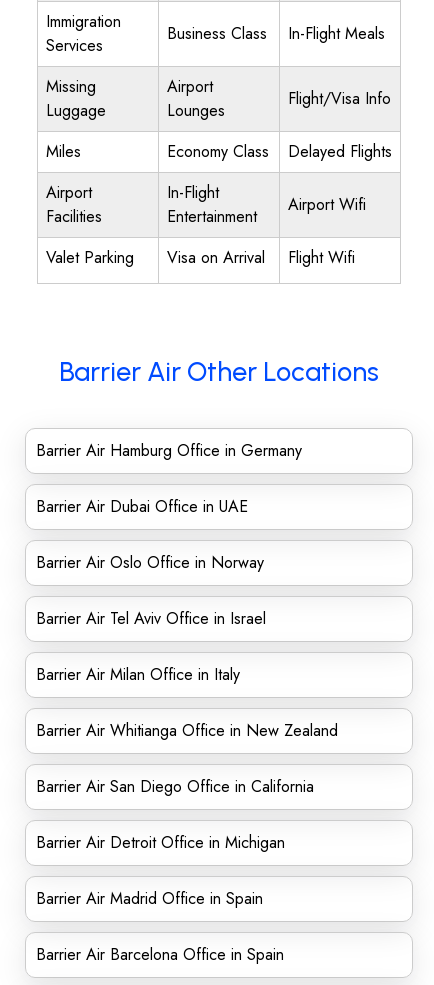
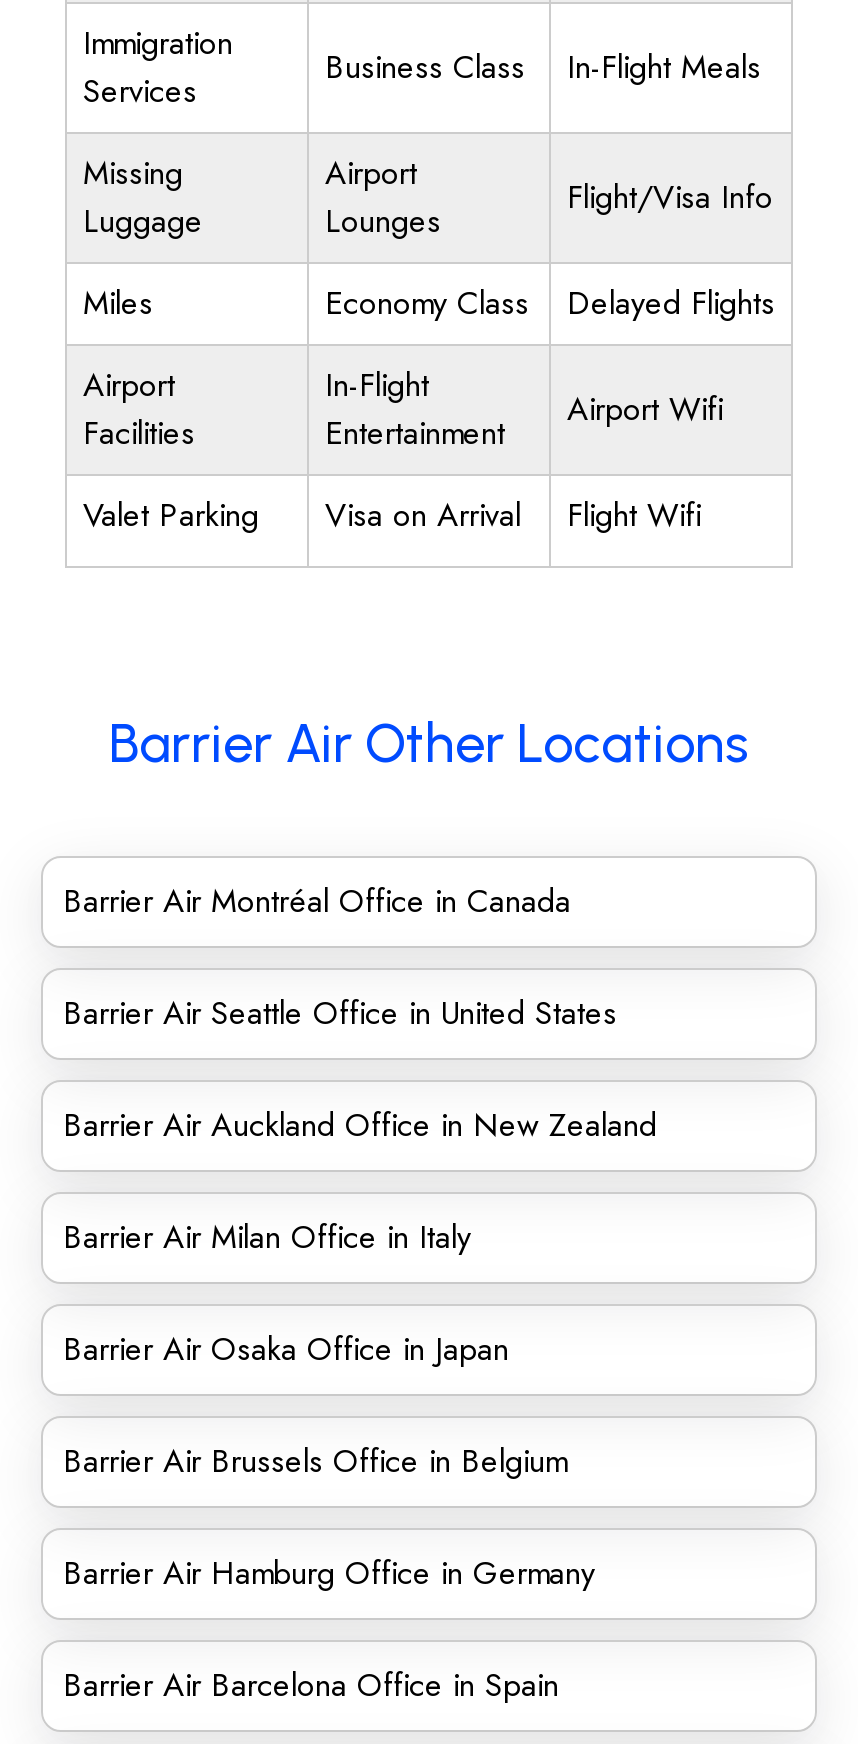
none -> [63,878,657,1484] Barrier Air Montréal Office in Canada | Barrier Air Seattle Office in United States | Barrier Air Auckland Office in New Zealand | Barrier Air Osaka Office in Japan | Barrier Air Brussels Office in Belgium
moved [36,439,302,462] -> [63,1550,595,1596]: Barrier Air Hamburg Office in Germany
[36,495,338,910] Barrier Air Dubai Office in UAE | Barrier Air Oslo Office in Norway | Barrier Air Tel Aviv Office in Israel | Barrier Air Whitianga Office in New Zealand | Barrier Air San Diego Office in California | Barrier Air Detroit Office in Michigan | Barrier Air Madrid Office in Spain -> none
moved [36,663,240,686] -> [63,1214,471,1260]: Barrier Air Milan Office in Italy

